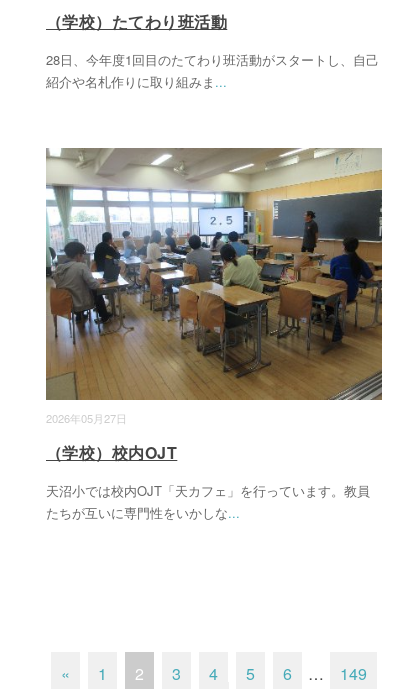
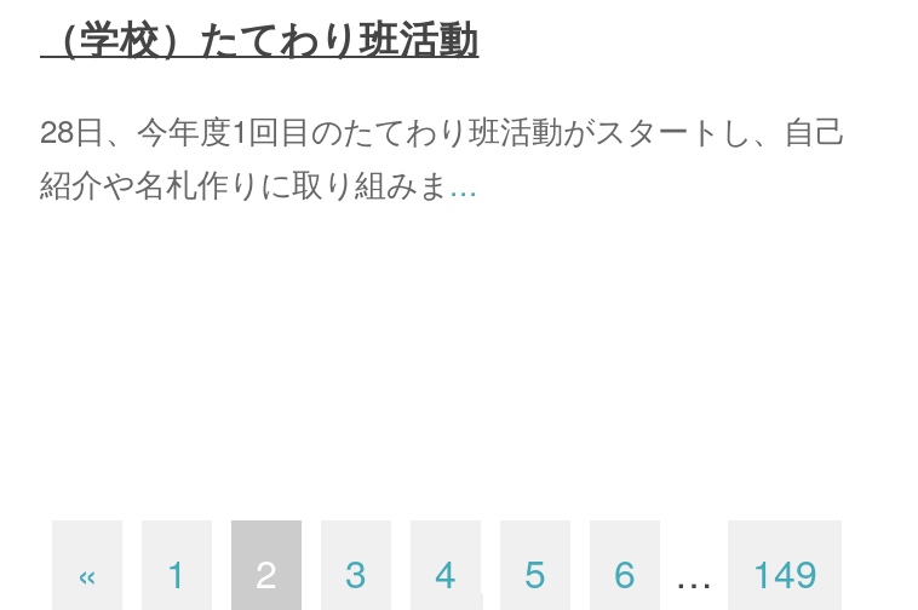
[45,147,383,522] [image] | 2026年05月27日 | （学校）校内OJT | 天沼小では校内OJT「天カフェ」を行っています。教員 | たちが互いに専門性をいかしな... -> none

